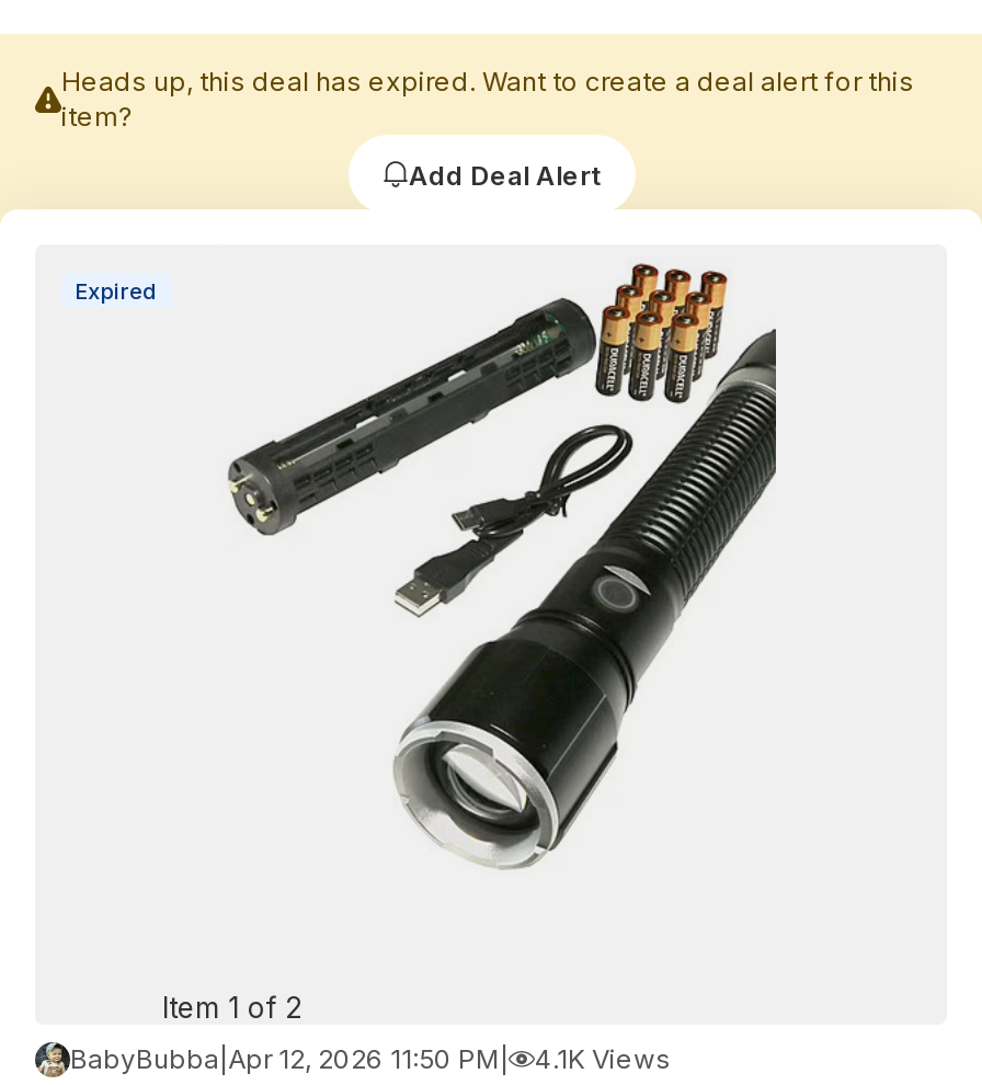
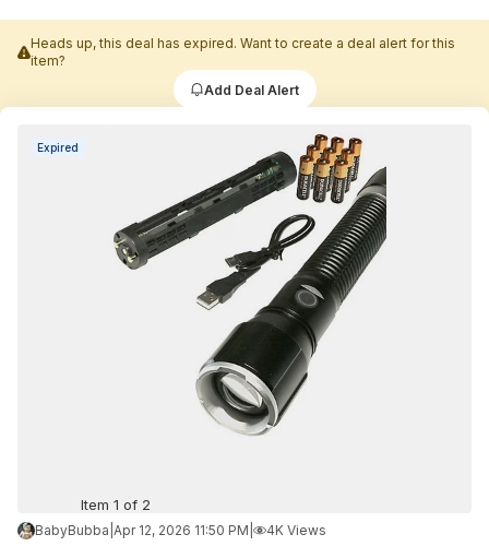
[535,1042,671,1075] 4.1K Views -> [266,522,326,538] 4K Views

